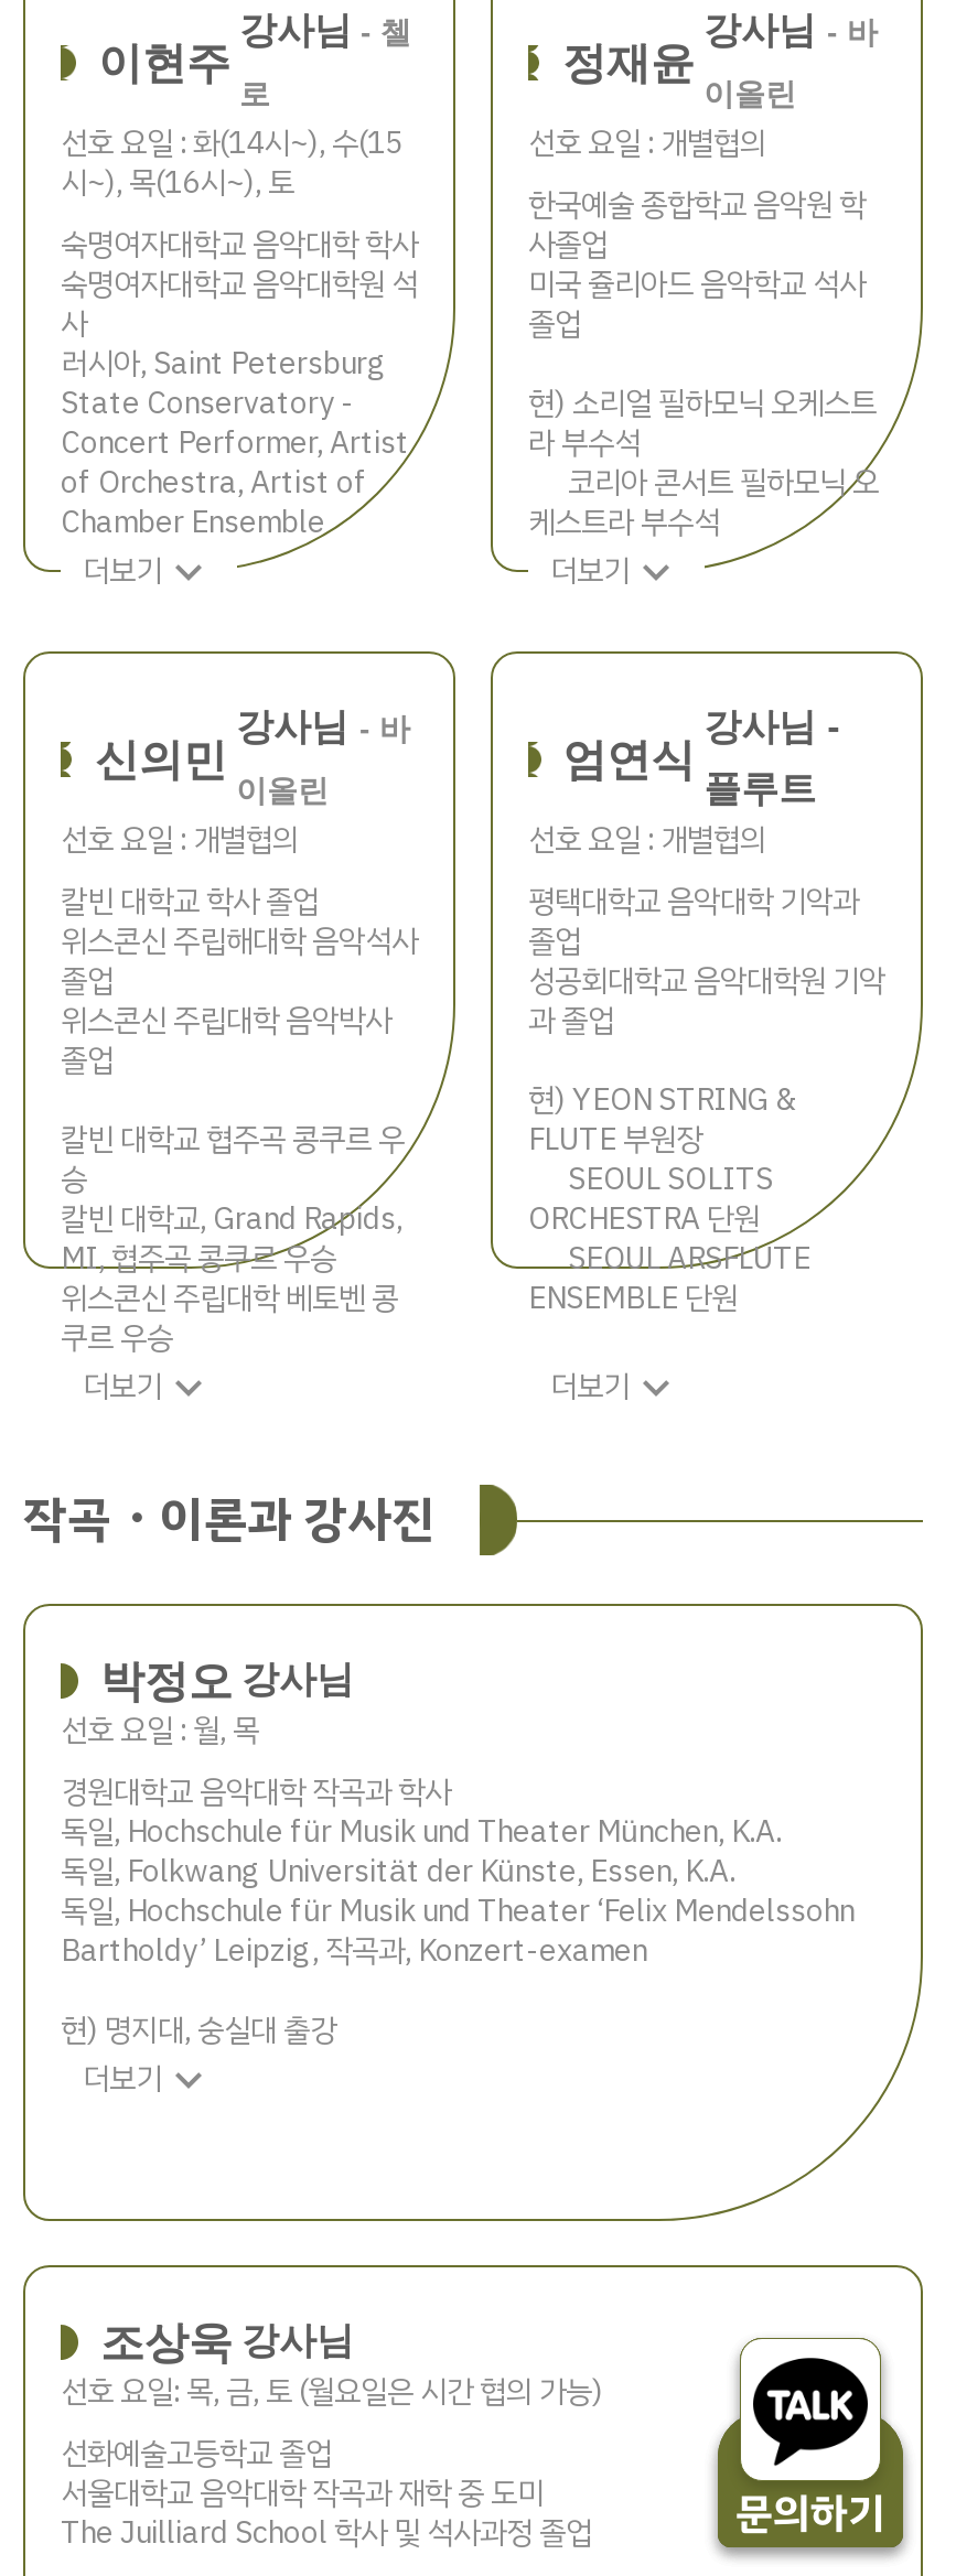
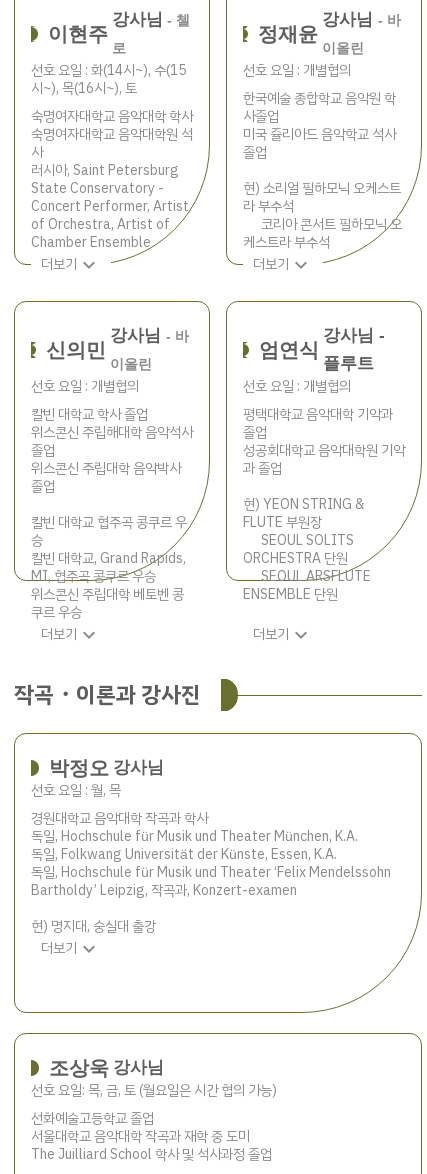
[711,2336,910,2561] [image] -> none

